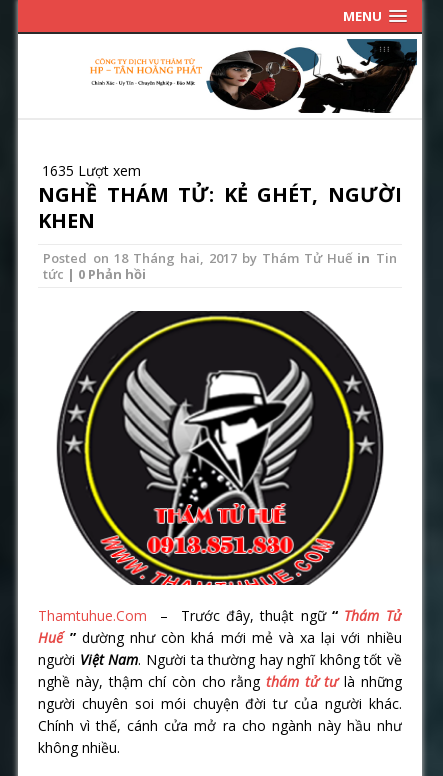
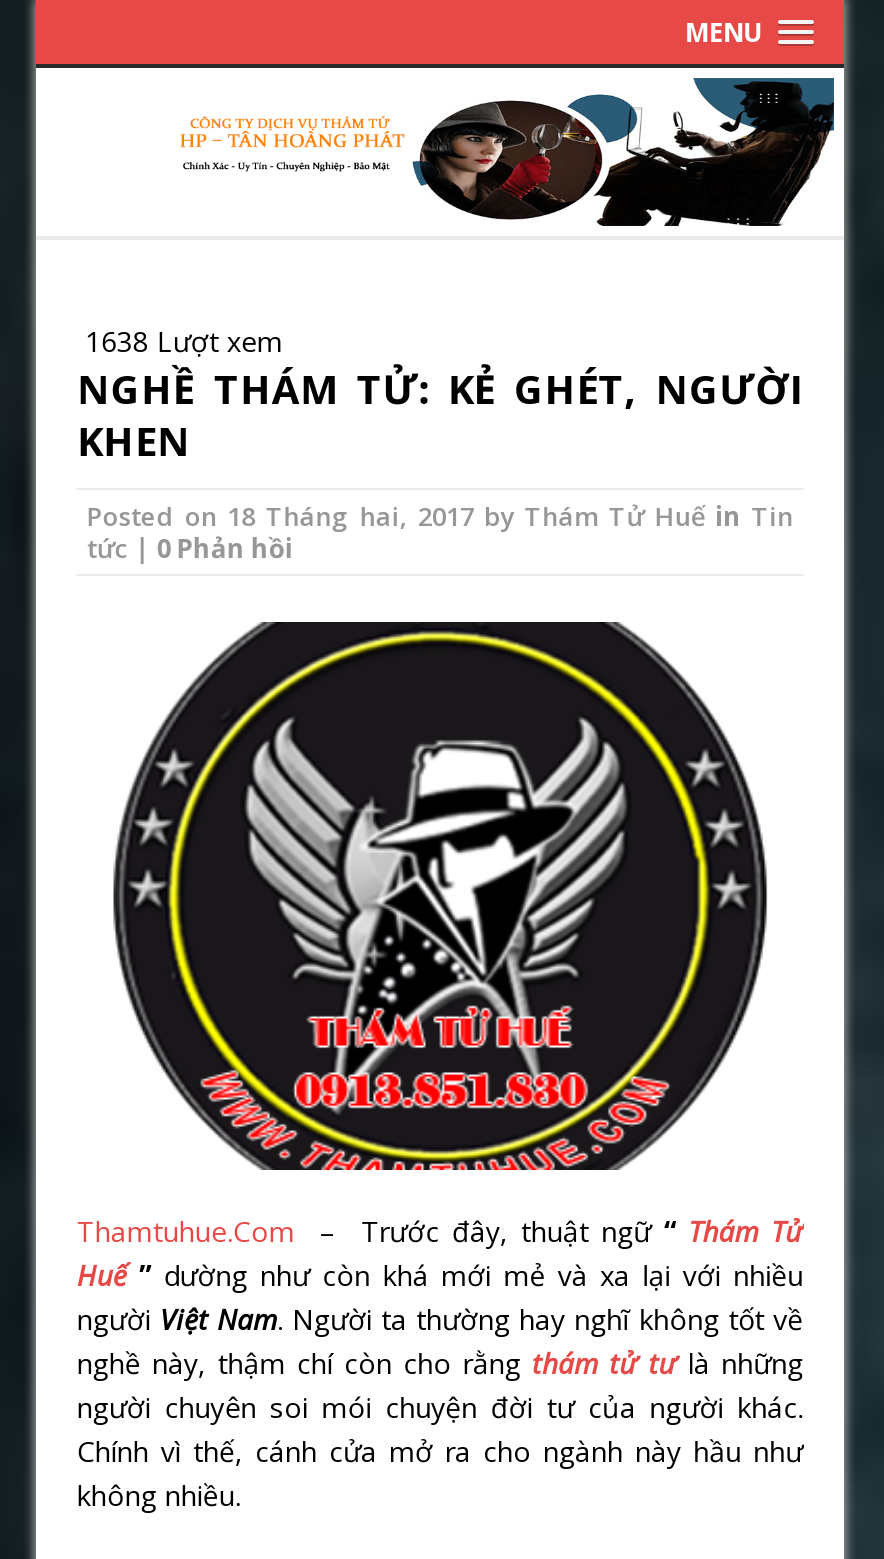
[38,161,141,180] 1635 Lượt xem -> [77,322,283,360] 1638 Lượt xem

